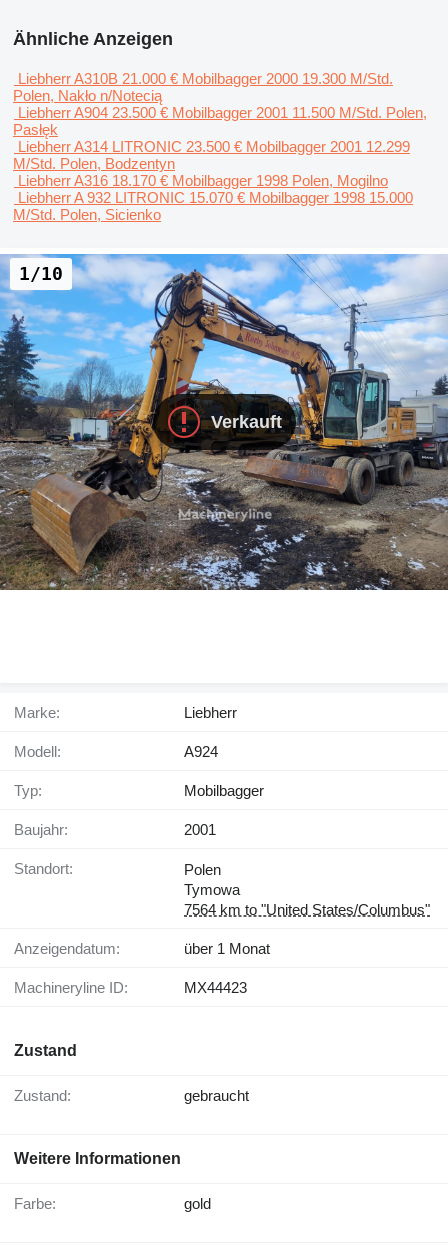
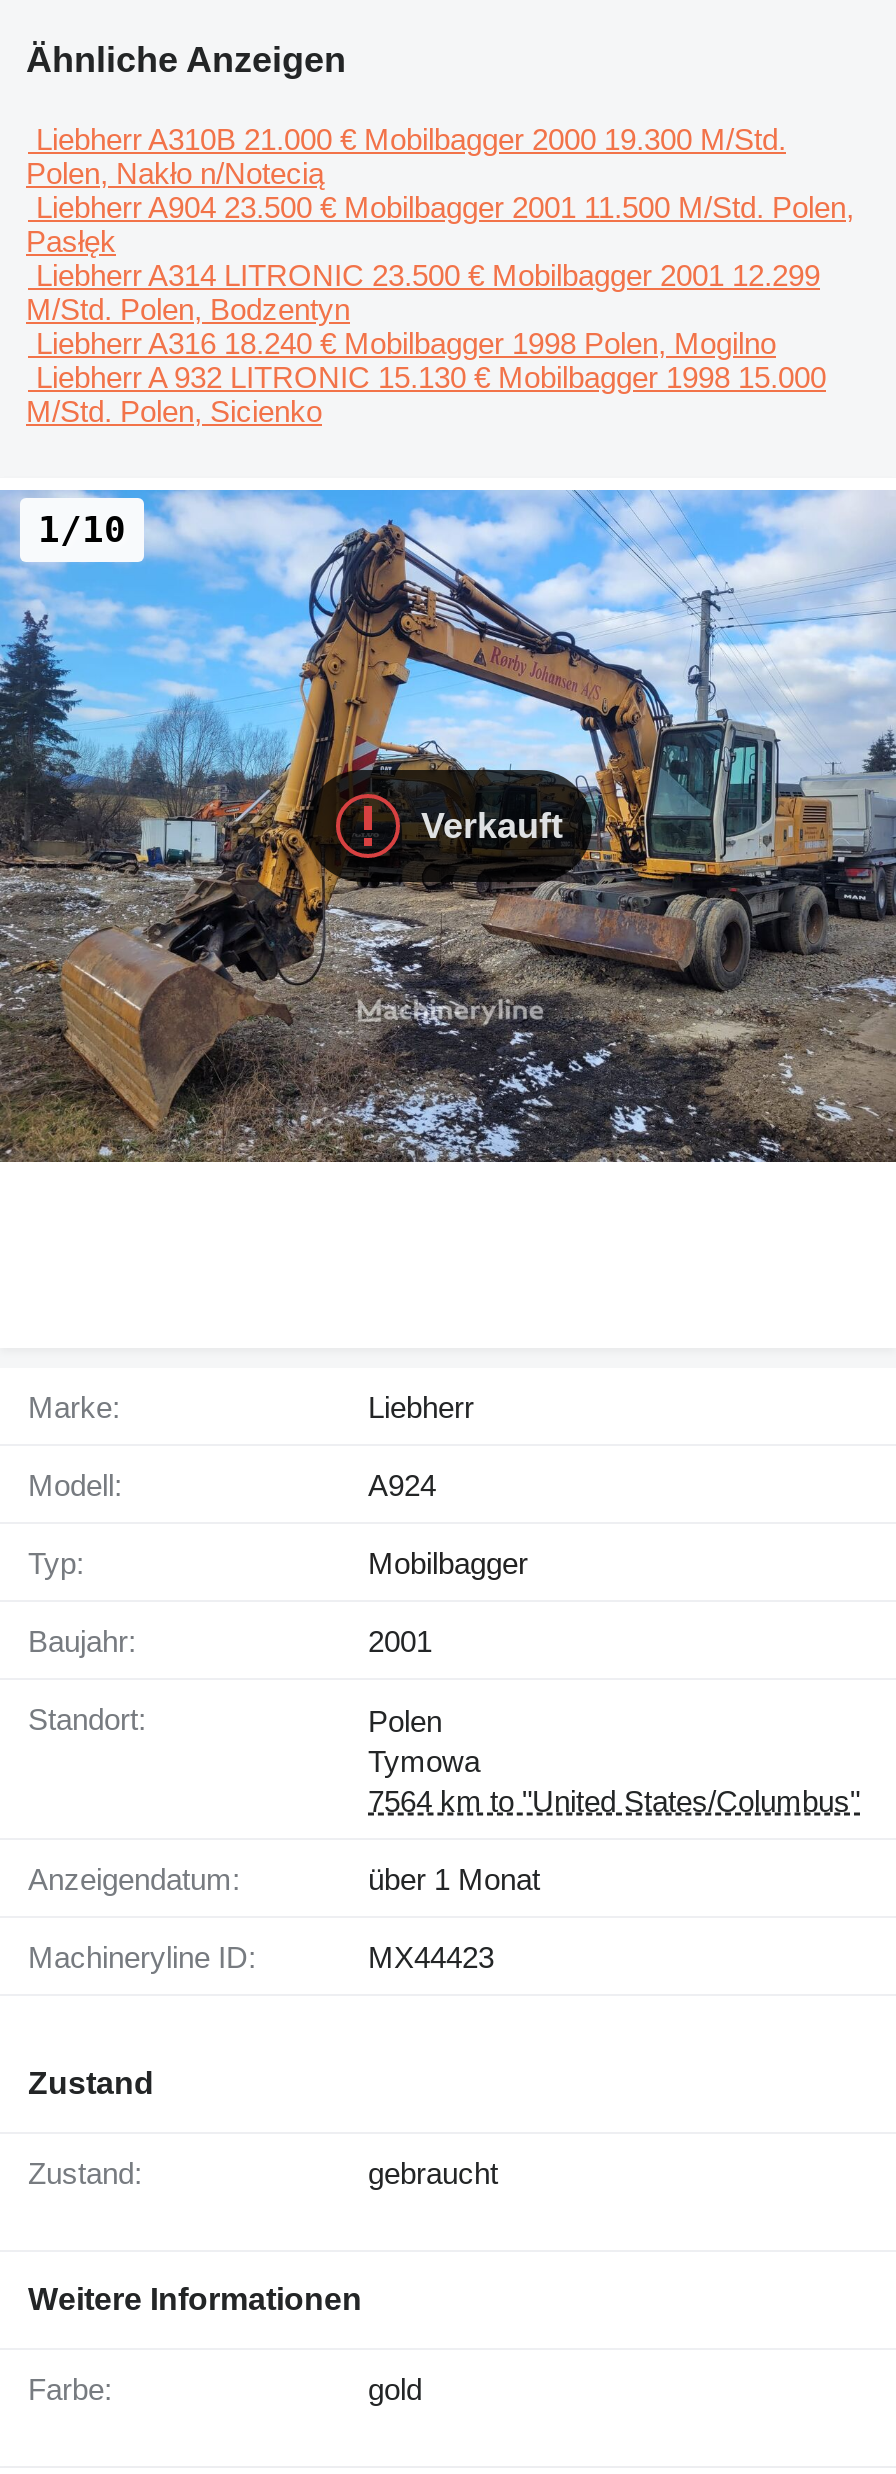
[18,172,388,189] Liebherr A316 18.170 € Mobilbagger 1998 Polen, Mogilno -> [36,326,776,360] Liebherr A316 18.240 € Mobilbagger 1998 Polen, Mogilno
[18,189,413,206] Liebherr A 932 LITRONIC 15.070 € Mobilbagger 1998 15.000 -> [36,360,826,394] Liebherr A 932 LITRONIC 15.130 € Mobilbagger 1998 15.000

